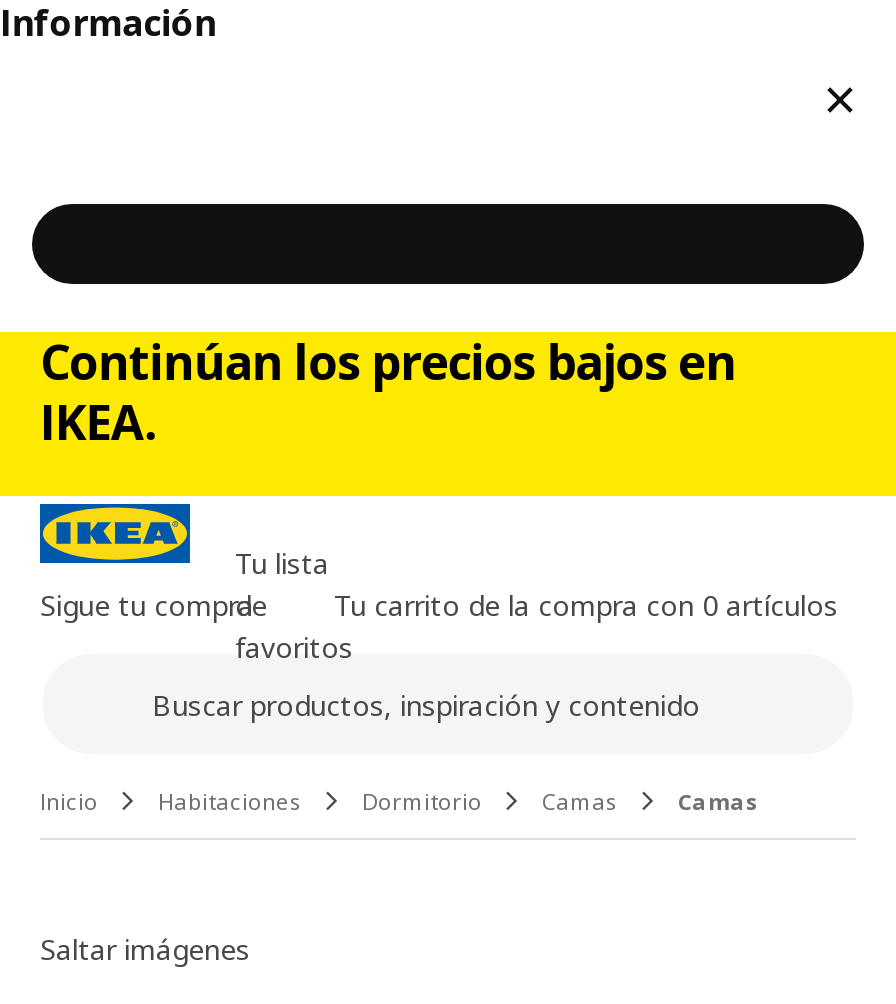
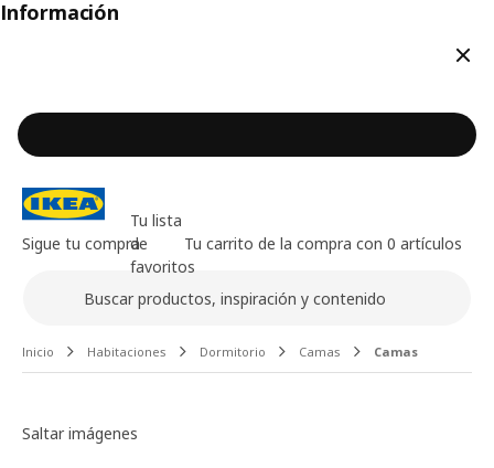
[40,328,736,454] Continúan los precios bajos en | IKEA. -> none

